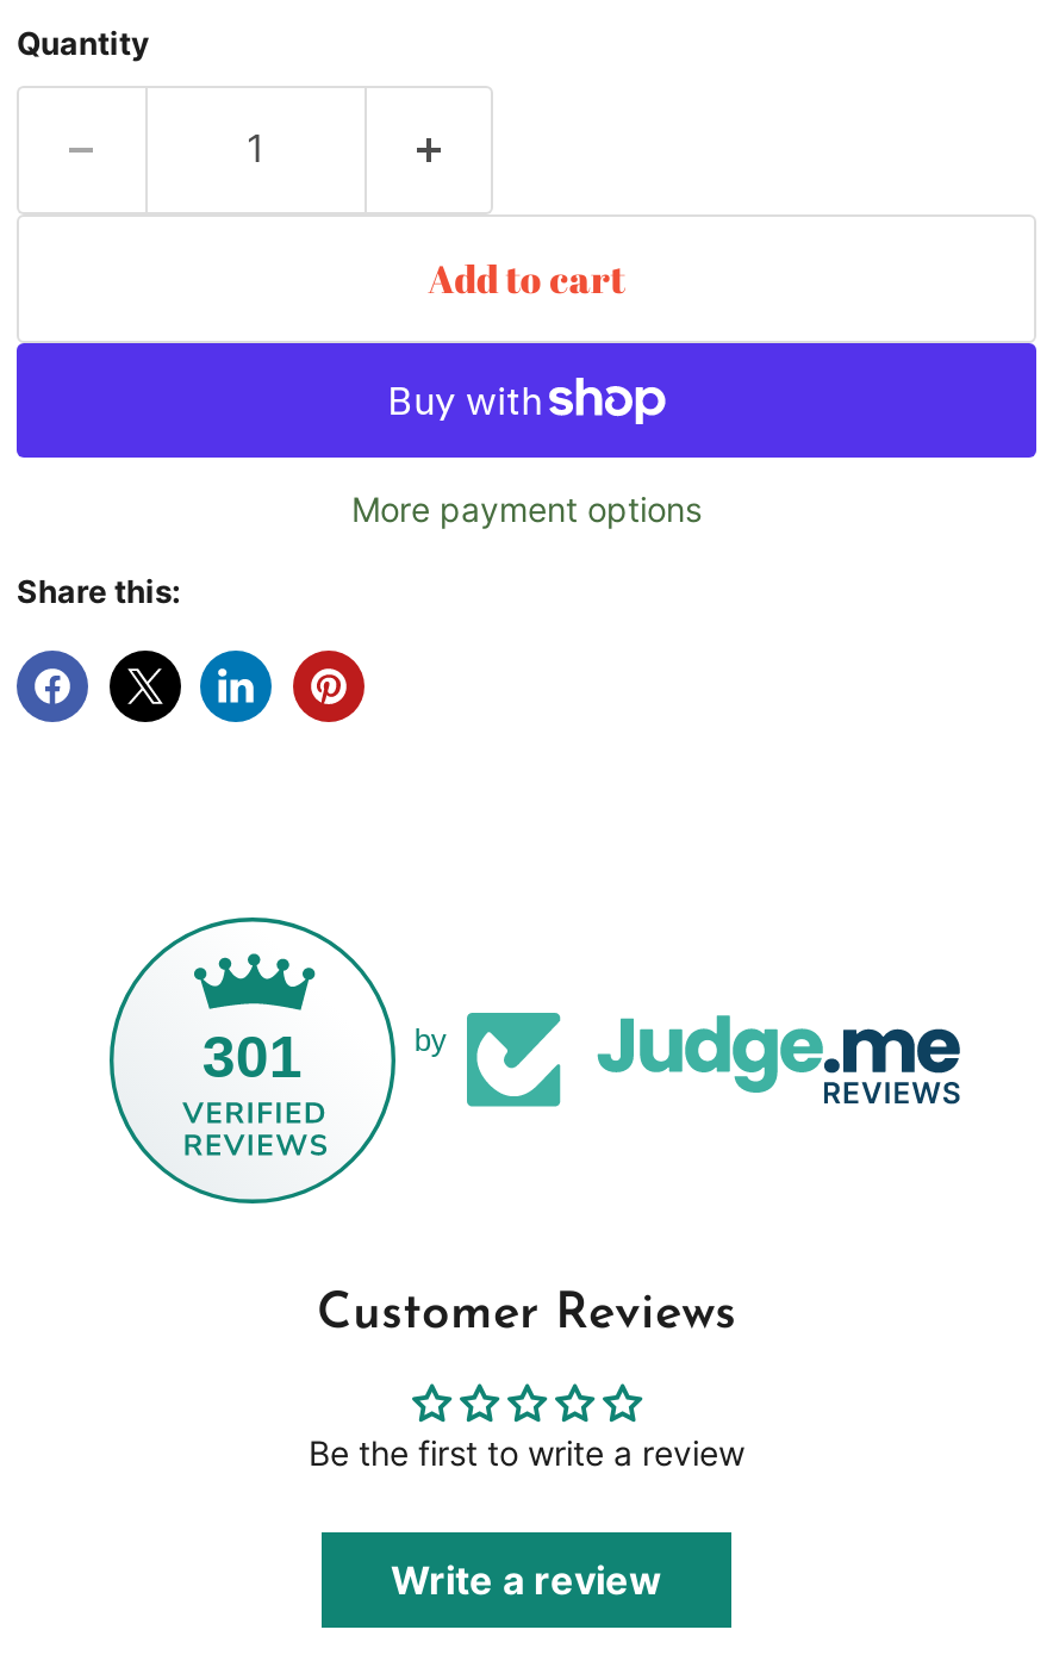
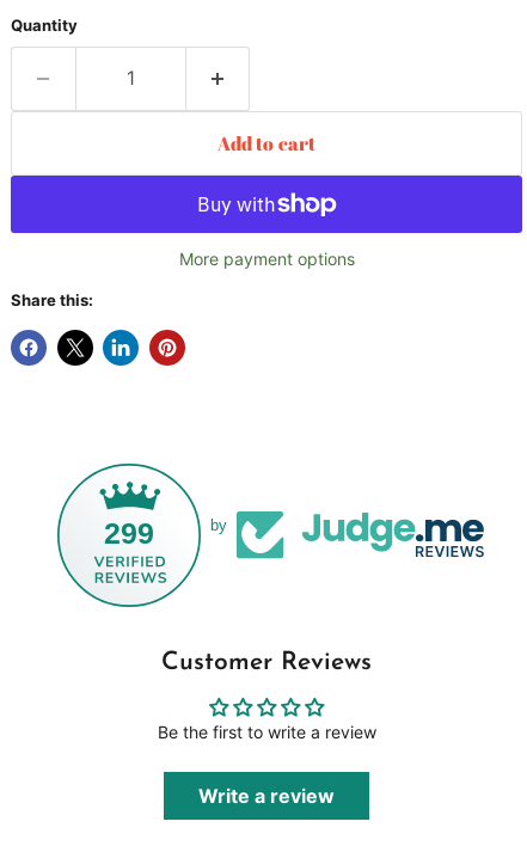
[202,1022,302,1089] 301 -> [104,516,154,550] 299

